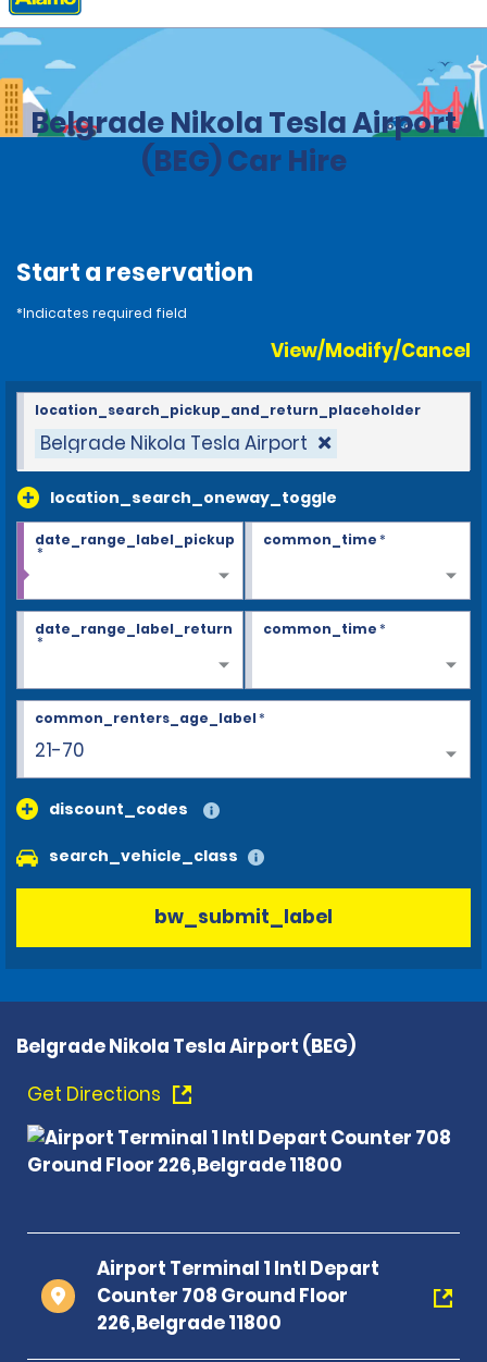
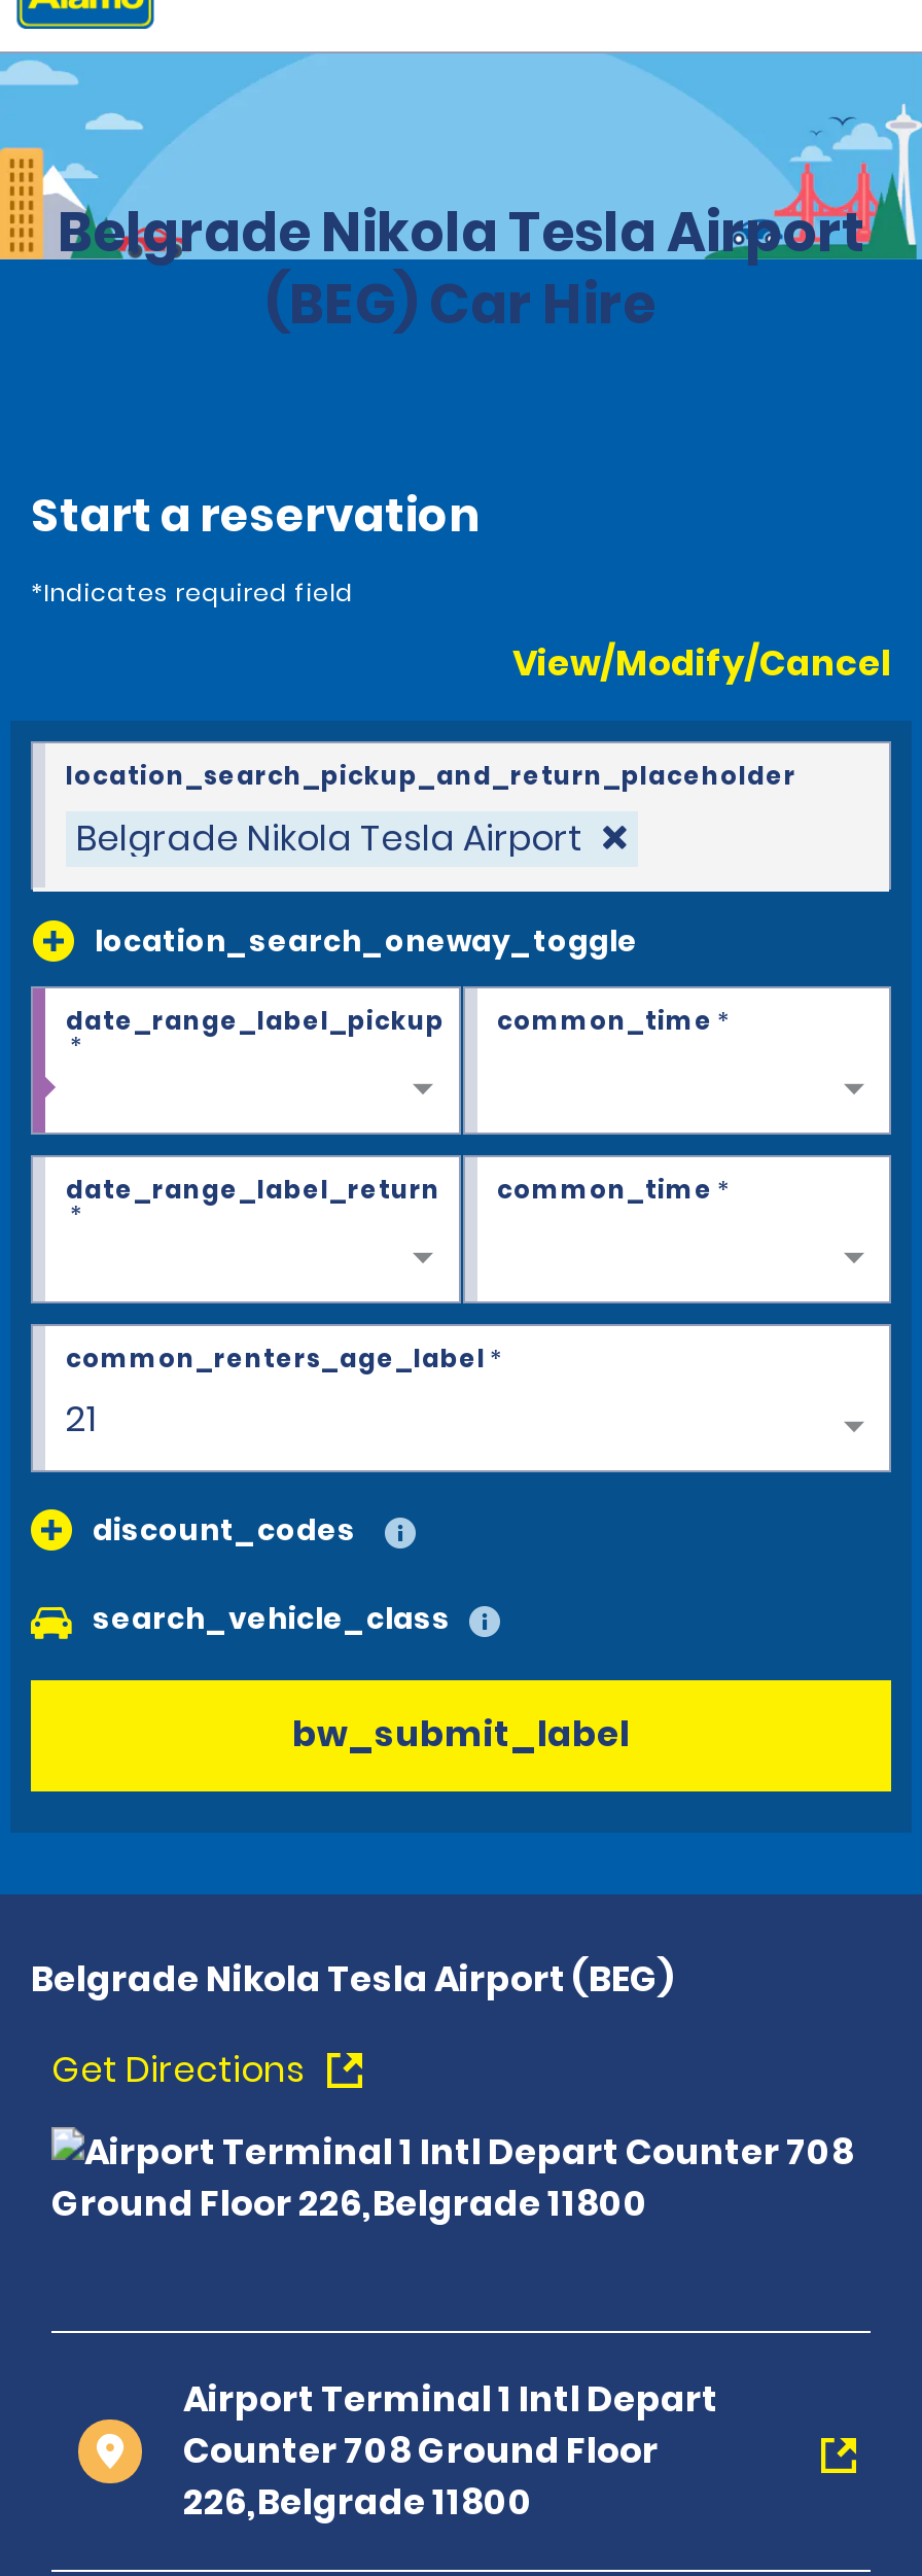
[35,737,85,764] 21-70 -> [66,1395,99,1444] 21

